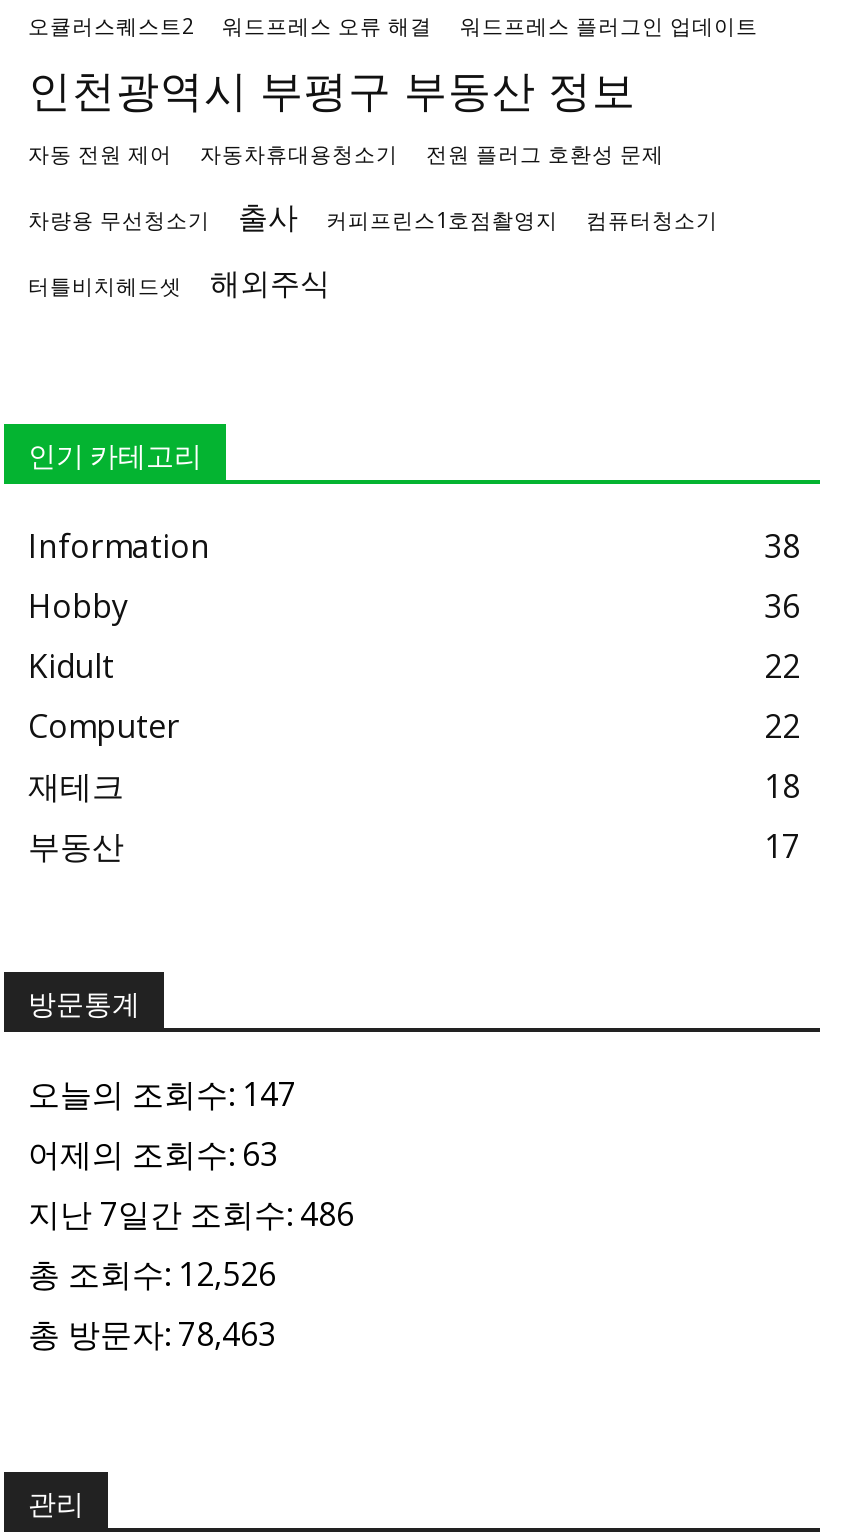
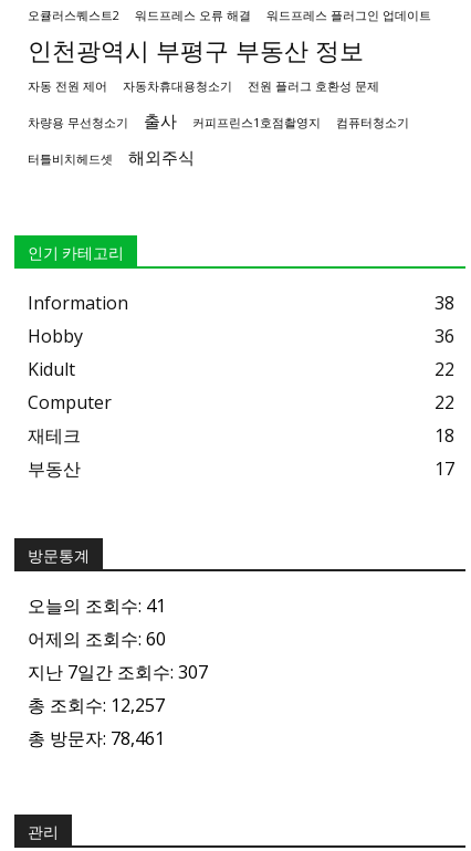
[28,1072,296,1116] 오늘의 조회수: 147 -> [28,594,166,618] 오늘의 조회수: 41
[28,1132,278,1176] 어제의 조회수: 63 -> [28,627,166,651] 어제의 조회수: 60
[28,1192,354,1236] 지난 7일간 조회수: 486 -> [28,660,208,684] 지난 7일간 조회수: 307
[28,1252,276,1296] 총 조회수: 12,526 -> [28,693,165,717] 총 조회수: 12,257
[28,1312,276,1356] 총 방문자: 78,463 -> [28,726,165,751] 총 방문자: 78,461

